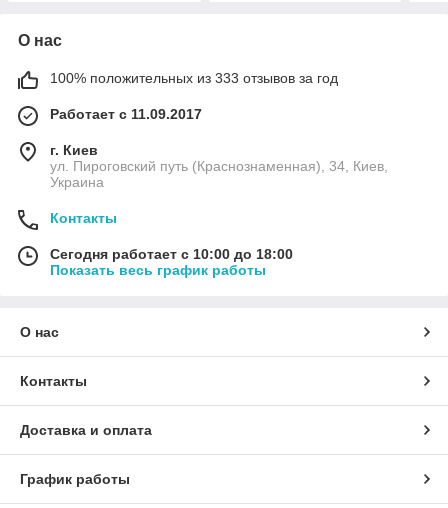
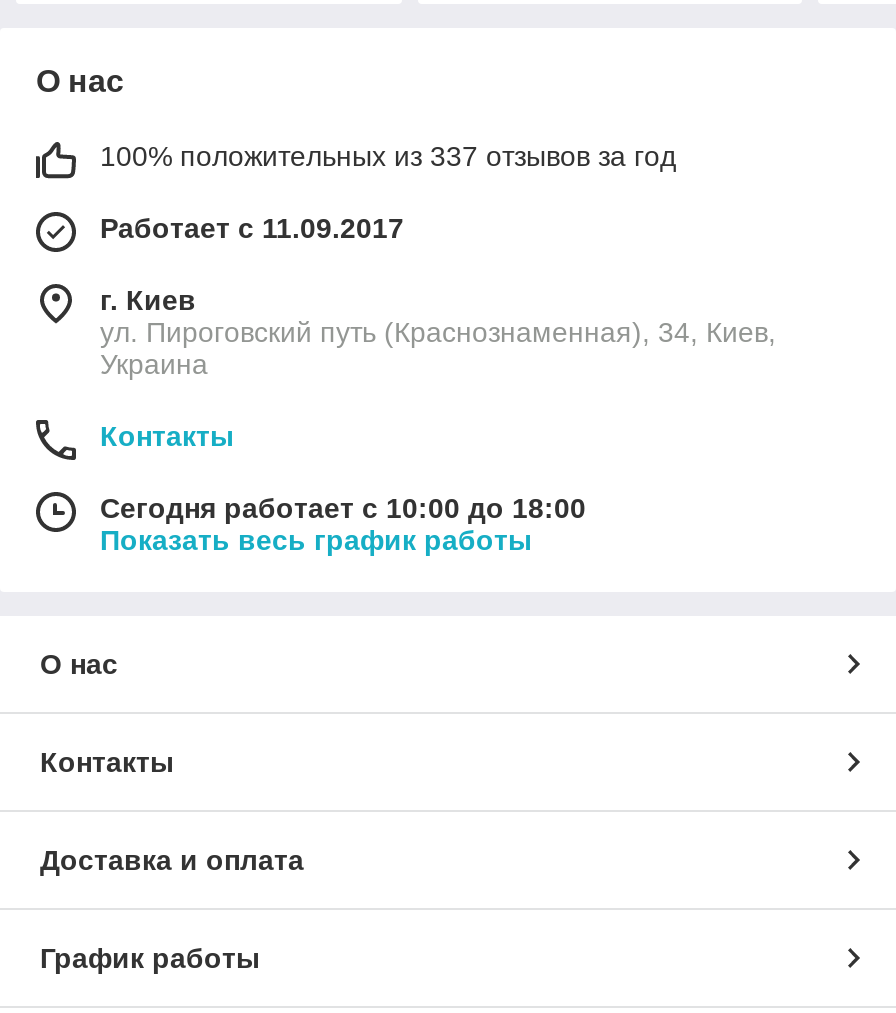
[50,70,338,86] 100% положительных из 333 отзывов за год -> [100,140,676,172] 100% положительных из 337 отзывов за год

